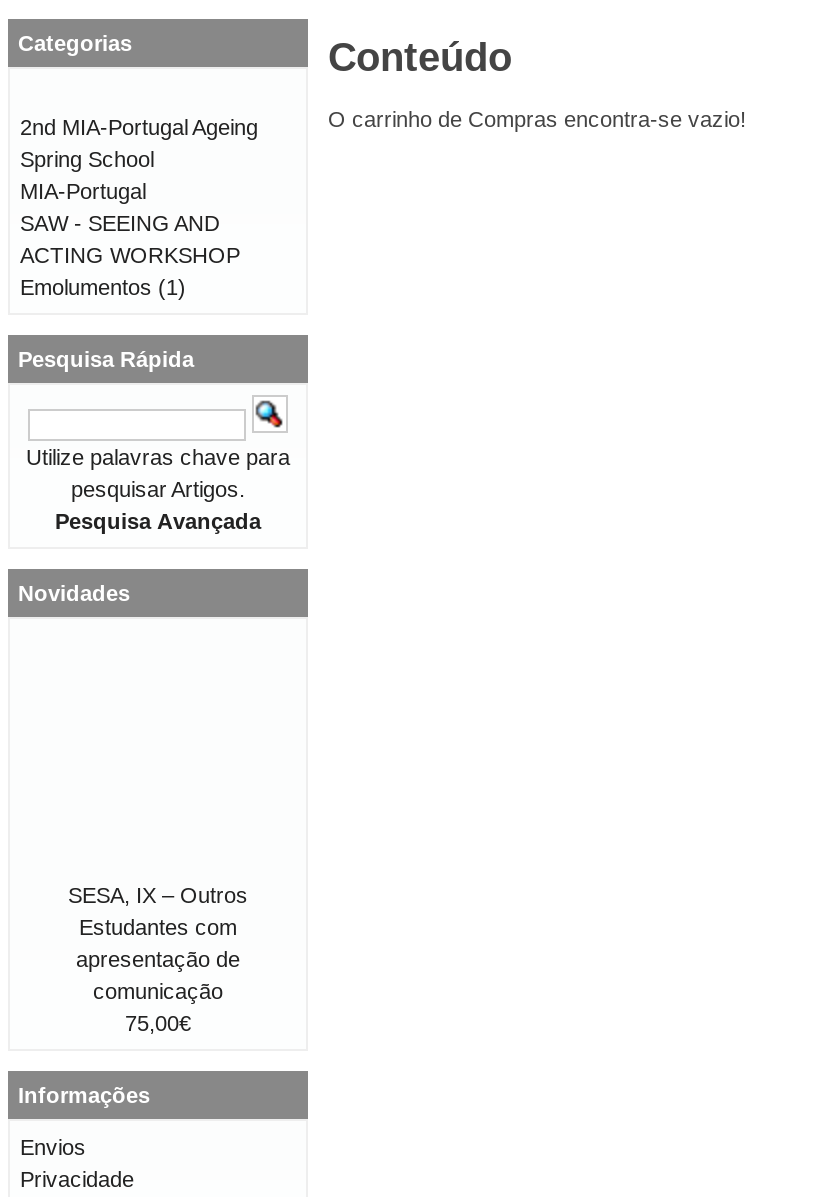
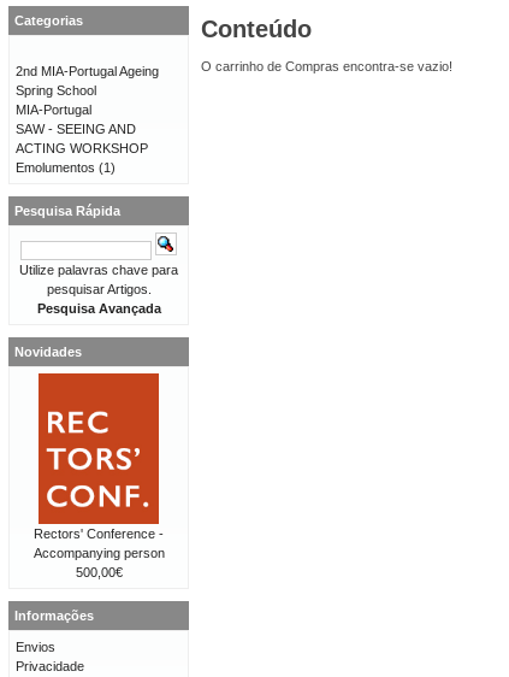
none -> [37,372,160,479] [image]
[68,883,248,1035] SESA, IX – Outros | Estudantes com | apresentação de | comunicação | 75,00€ -> [33,526,164,579] Rectors' Conference - | Accompanying person | 500,00€

